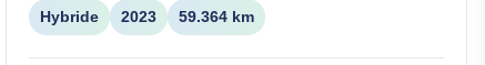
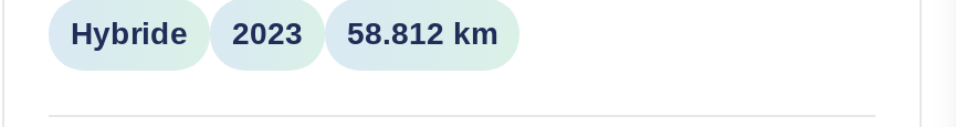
[40,7,254,25] Hybride 2023 59.364 km -> [71,15,497,50] Hybride 2023 58.812 km

